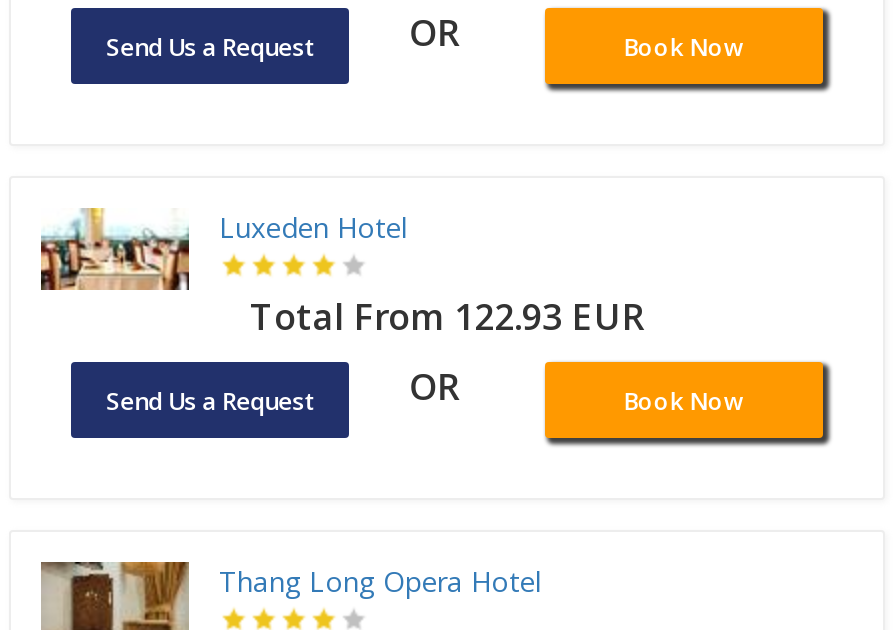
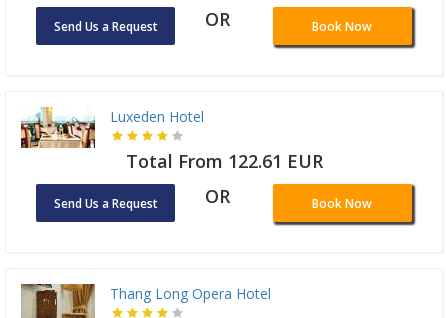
[250,292,644,340] Total From 122.93 EUR -> [125,149,322,173] Total From 122.61 EUR

